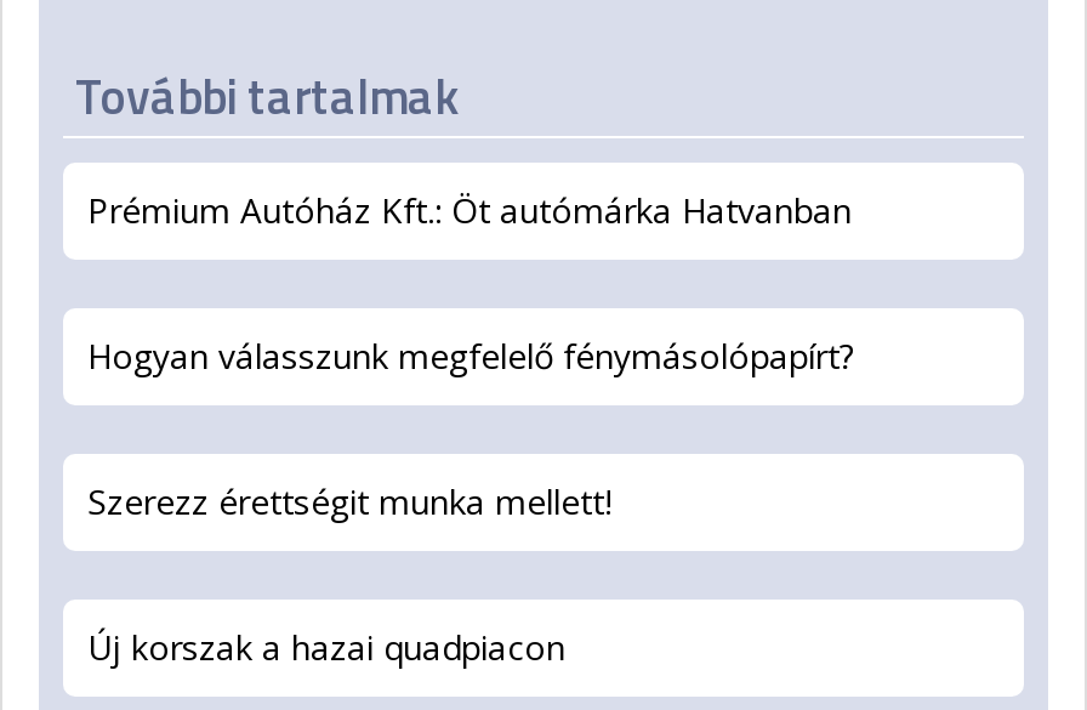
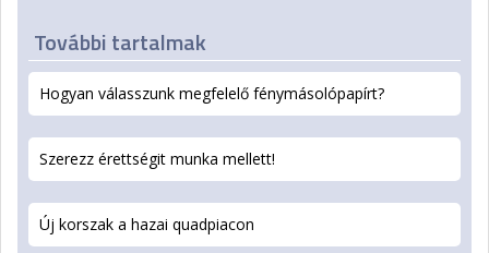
[87,188,852,234] Prémium Autóház Kft.: Öt autómárka Hatvanban -> none

